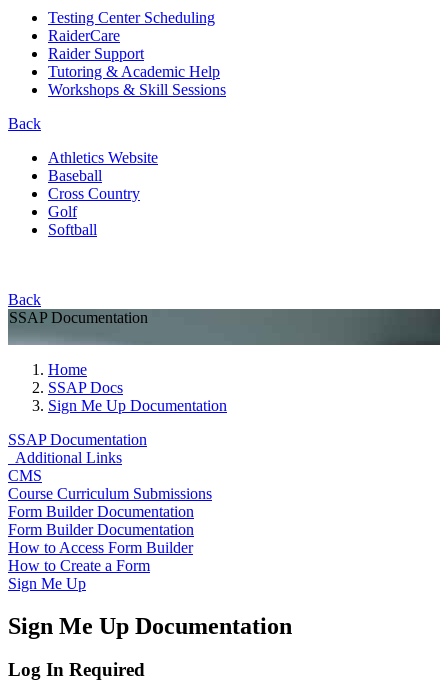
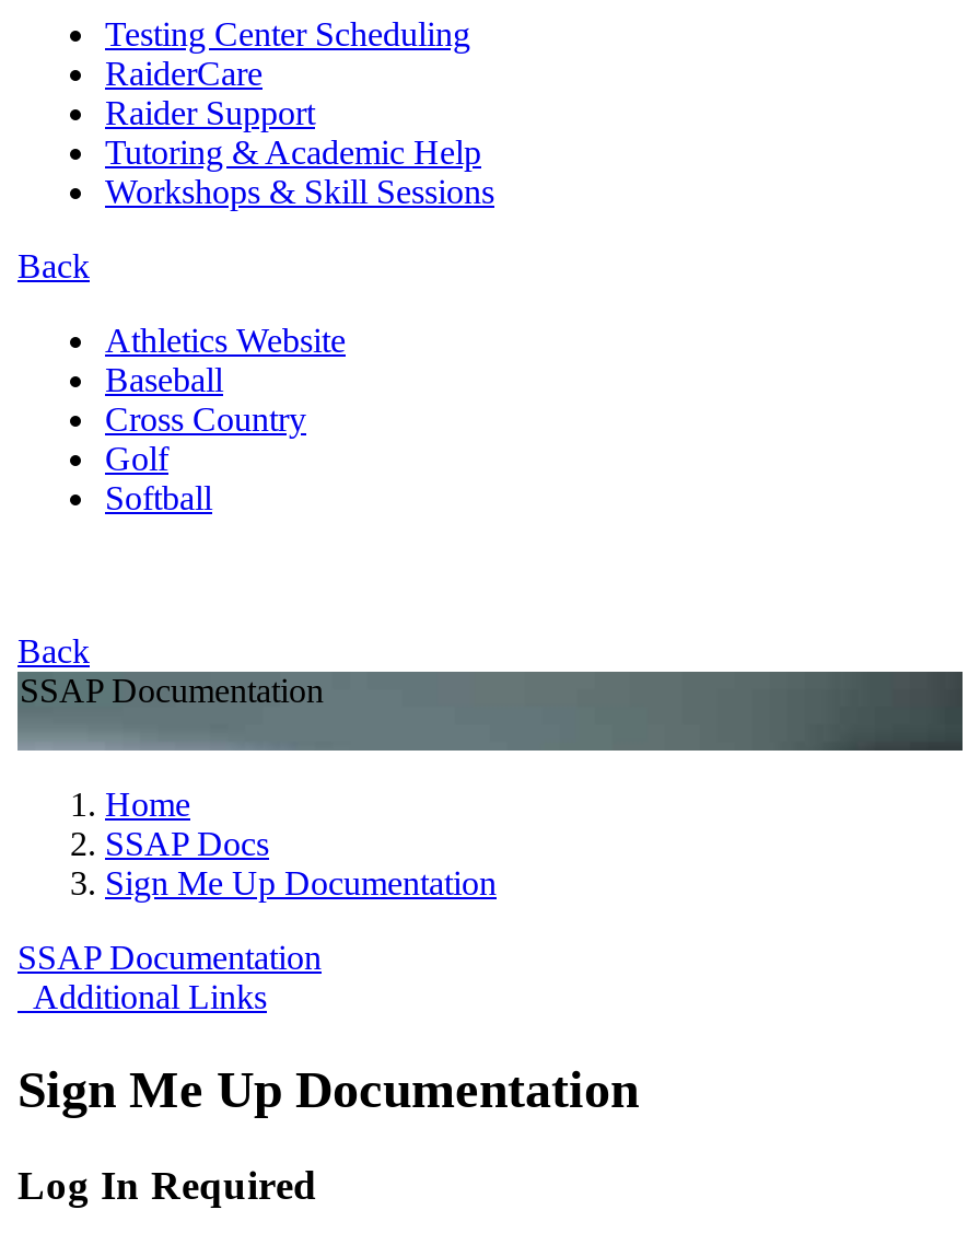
[8,467,212,592] CMS | Course Curriculum Submissions | Form Builder Documentation | Form Builder Documentation | How to Access Form Builder | How to Create a Form | Sign Me Up -> none

